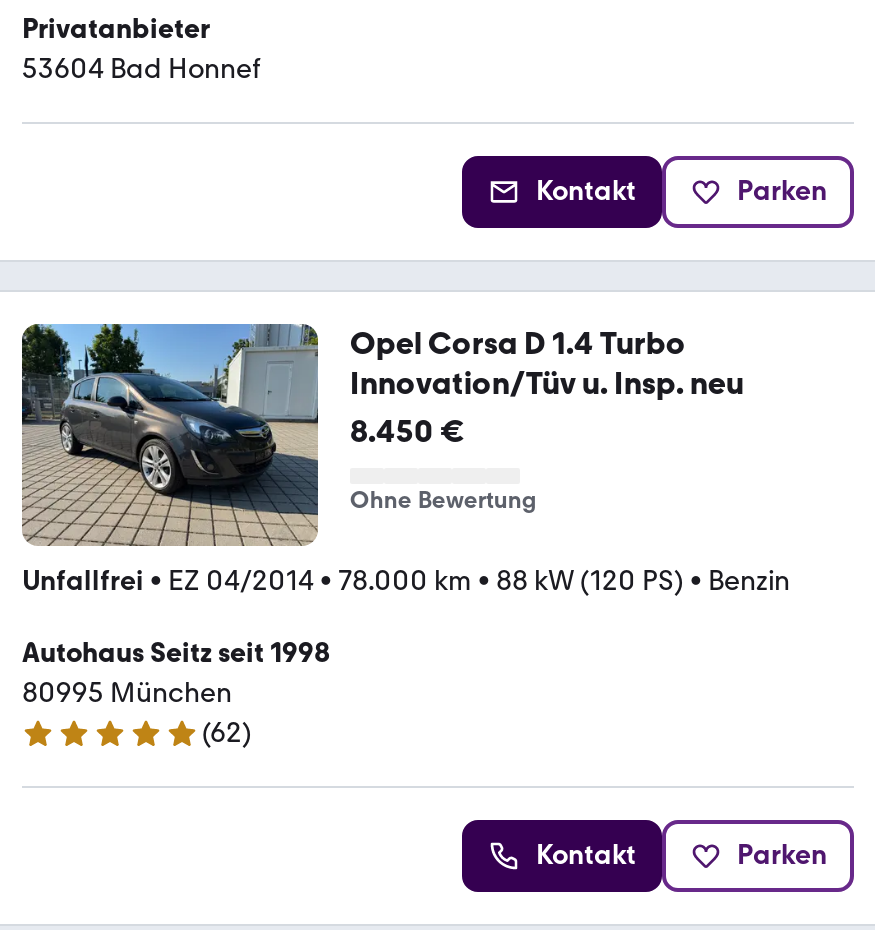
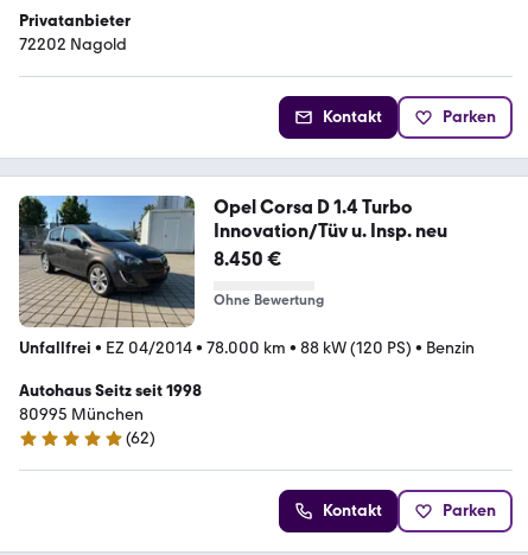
[22,52,260,86] 53604 Bad Honnef -> [19,35,127,55] 72202 Nagold

